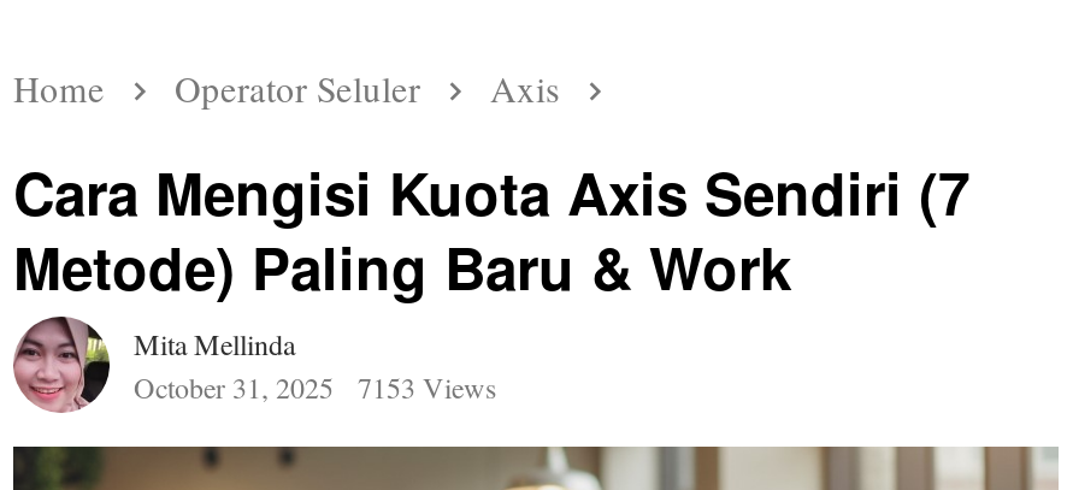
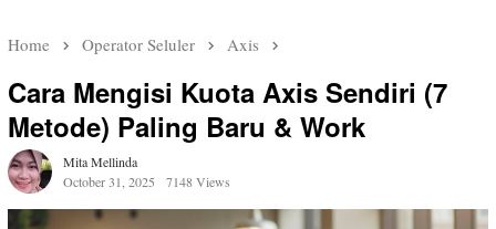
[134,366,497,405] October 31, 2025 7153 Views -> [63,172,230,190] October 31, 2025 7148 Views

